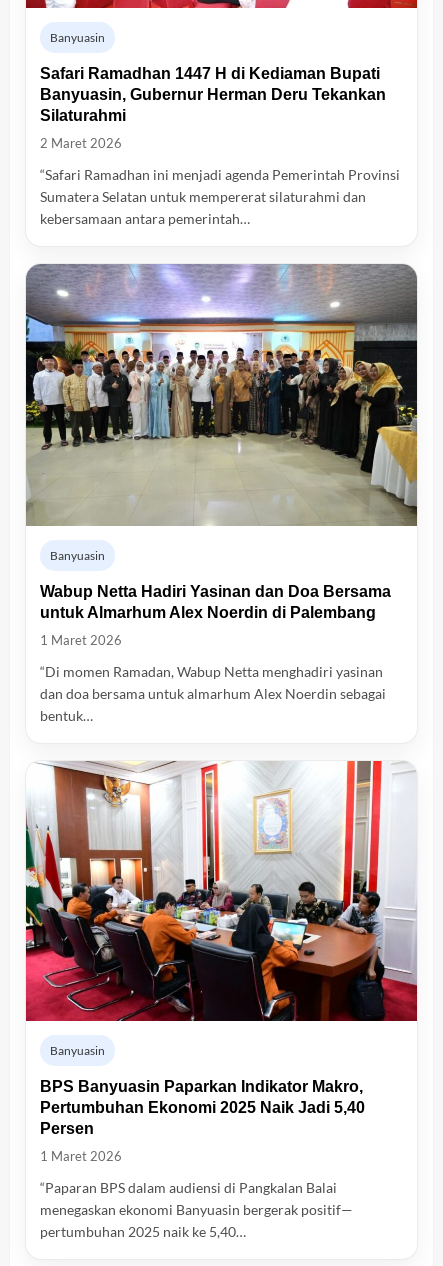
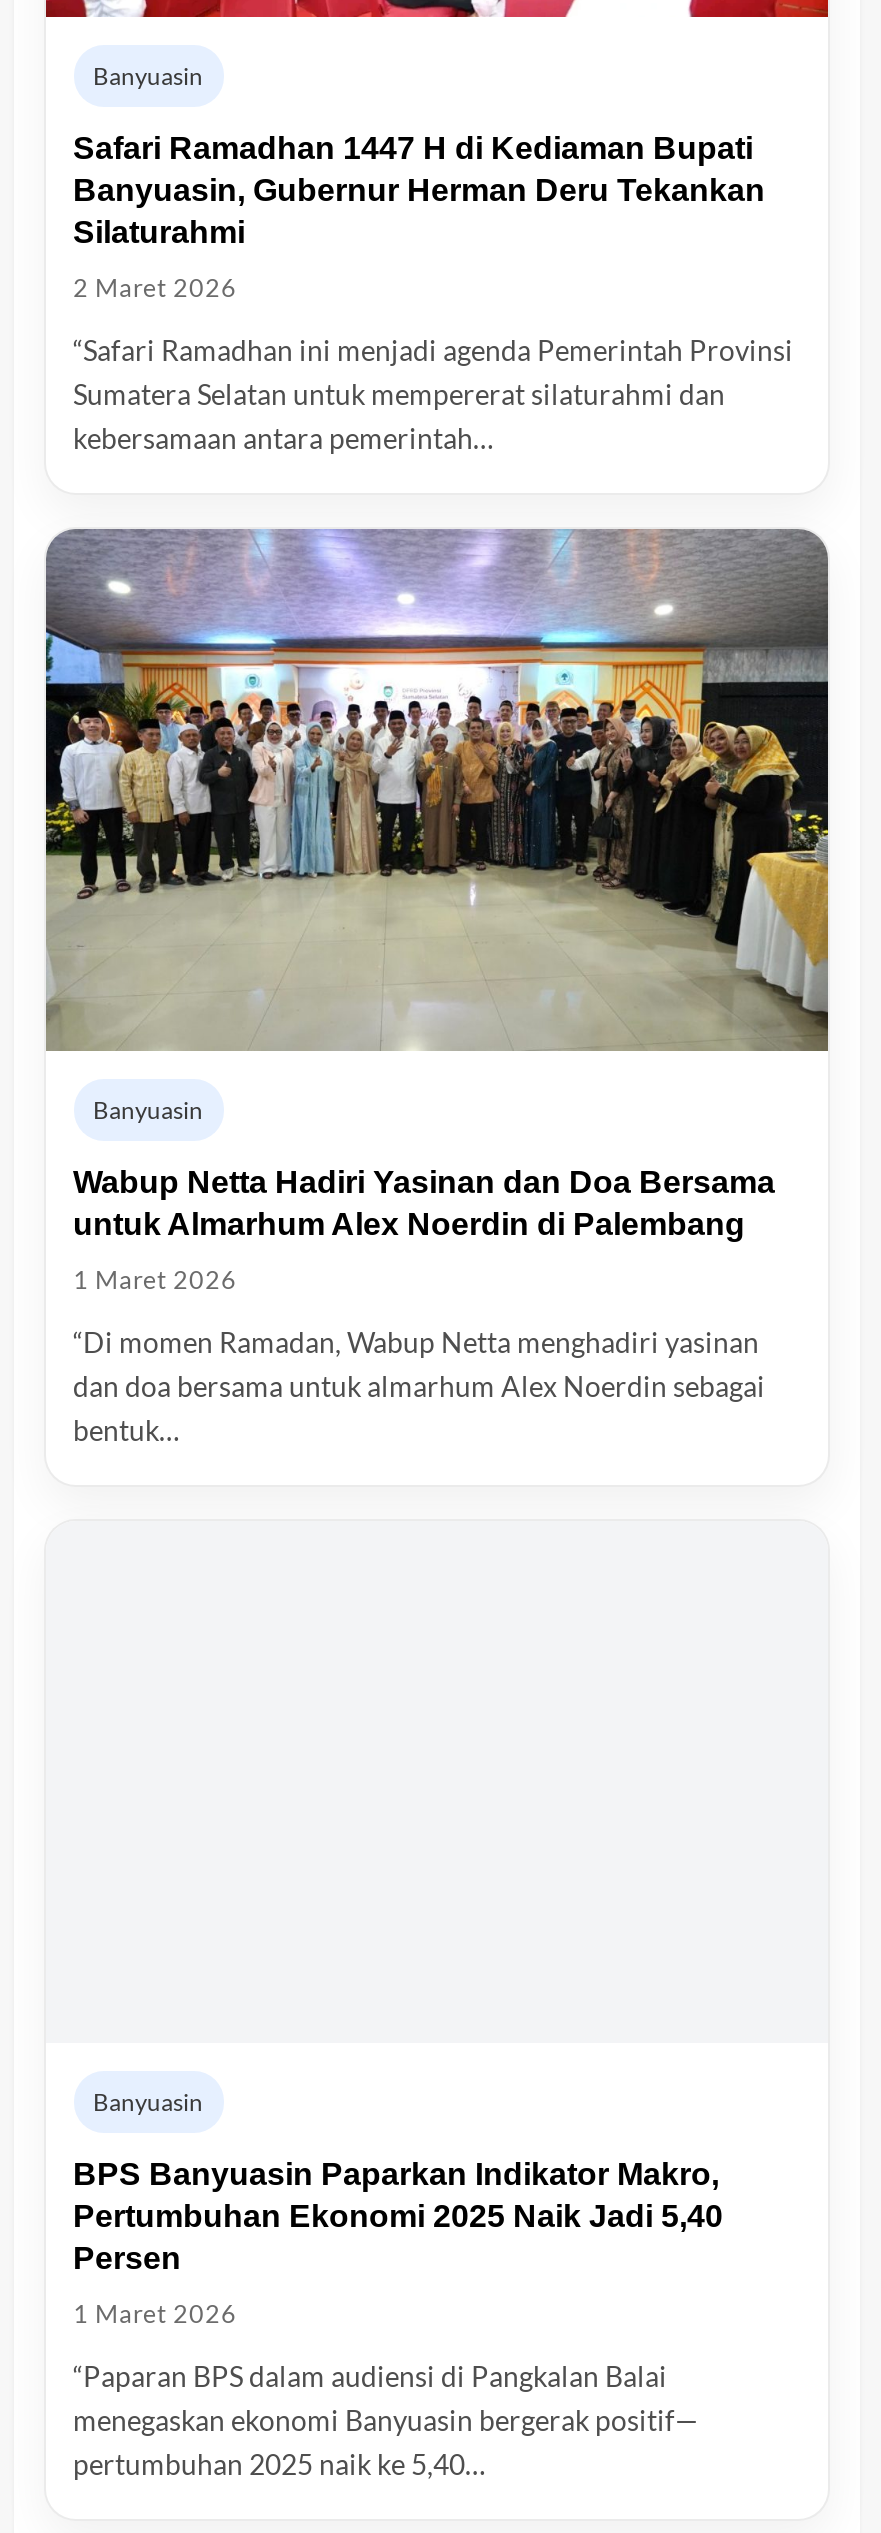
[25,760,418,1022] [image] -> none

